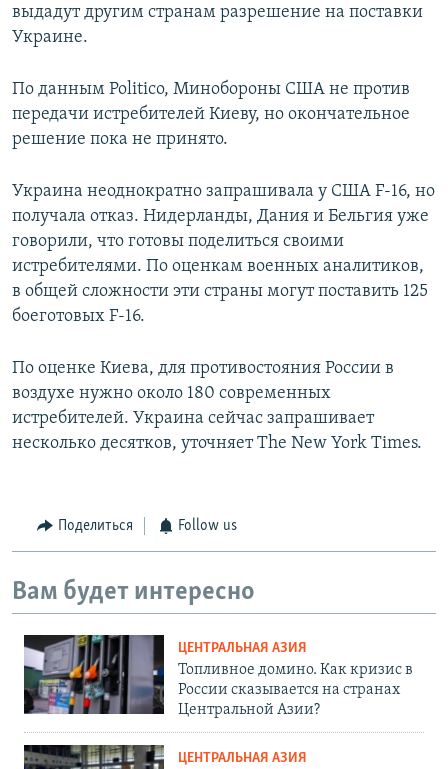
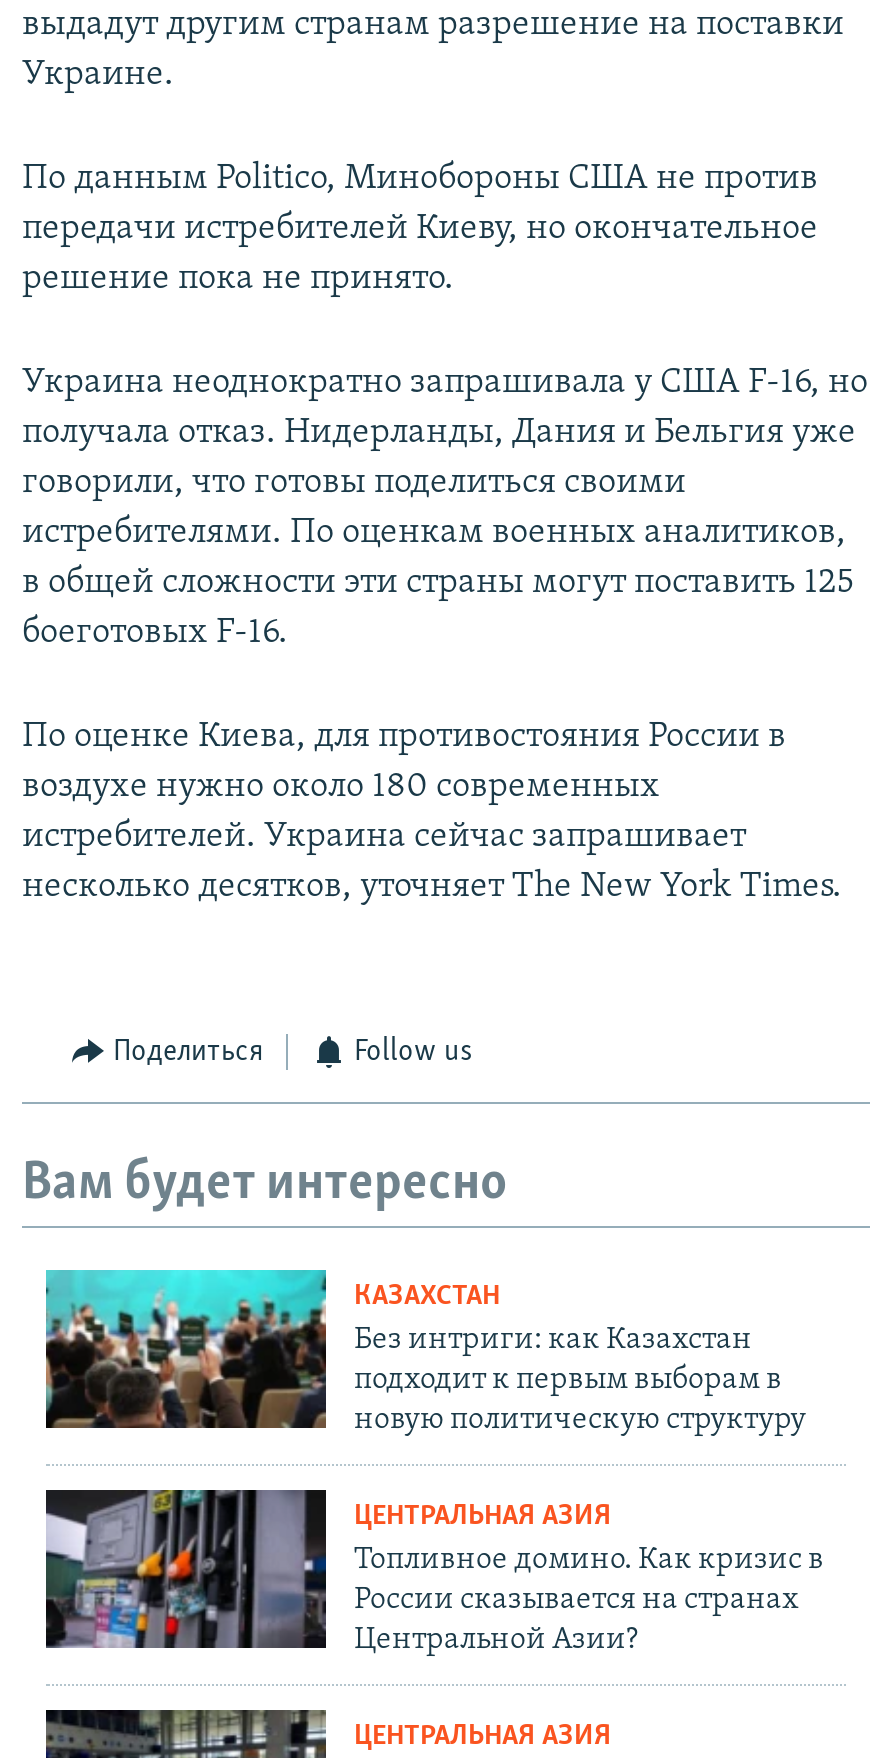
none -> [44,1268,806,1437] [image] | КАЗАХСТАН | Без интриги: как Казахстан | подходит к первым выборам в | новую политическую структуру

